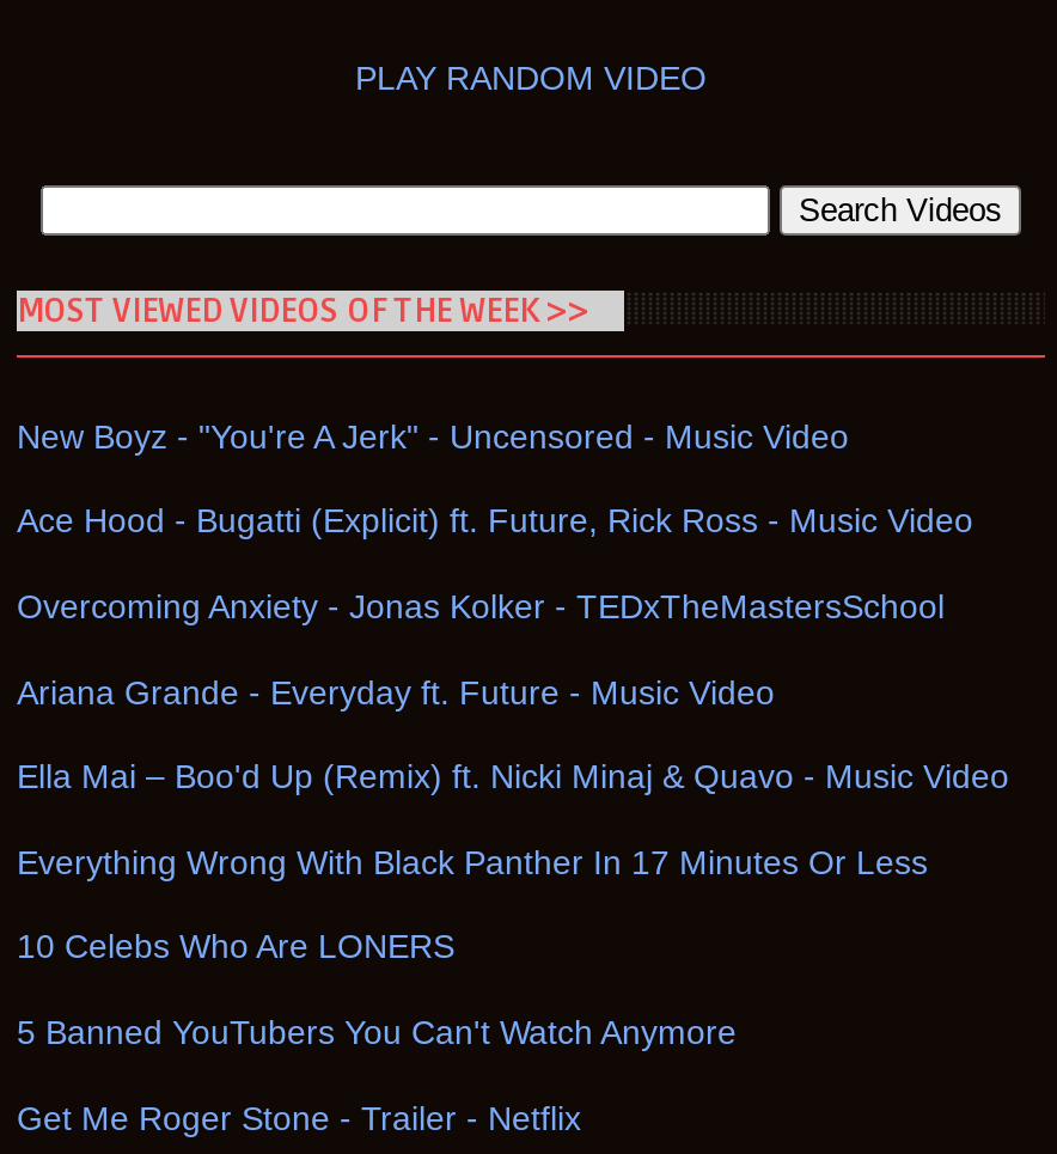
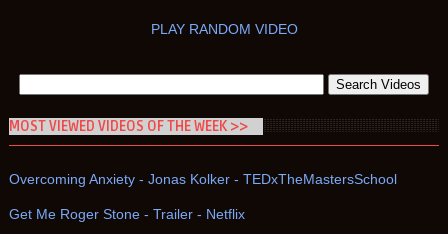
[17,417,973,540] New Boyz - "You're A Jerk" - Uncensored - Music Video | Ace Hood - Bugatti (Explicit) ft. Future, Rick Ross - Music Video -> none
[17,672,1009,1051] Ariana Grande - Everyday ft. Future - Music Video | Ella Mai – Boo'd Up (Remix) ft. Nicki Minaj & Quavo - Music Video | Everything Wrong With Black Panther In 17 Minutes Or Less | 10 Celebs Who Are LONERS | 5 Banned YouTubers You Can't Watch Anymore -> none

